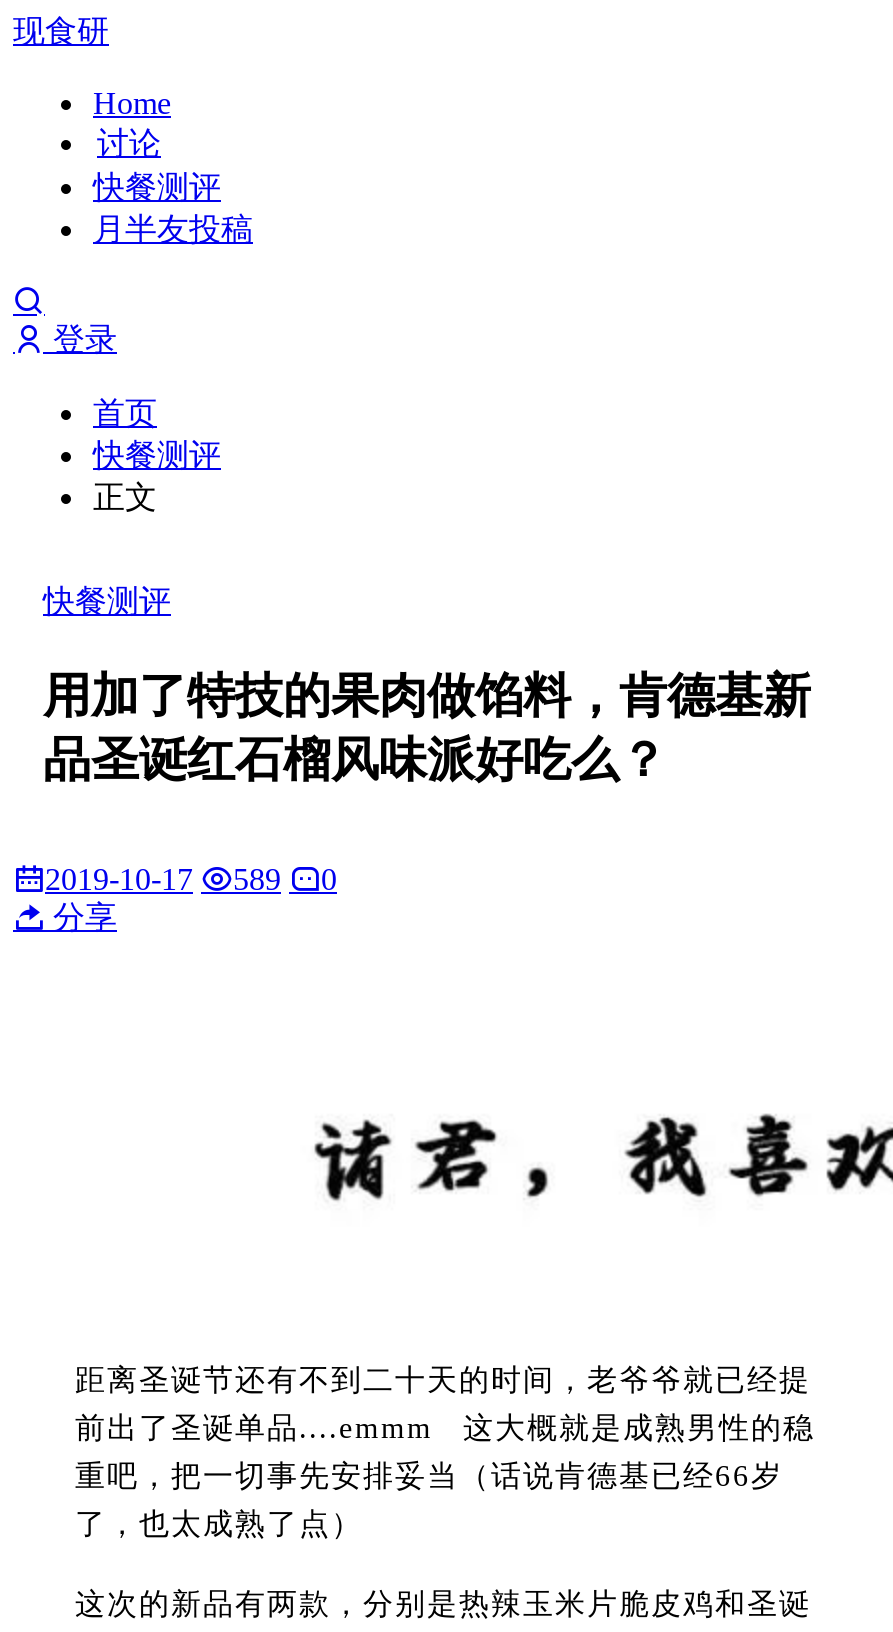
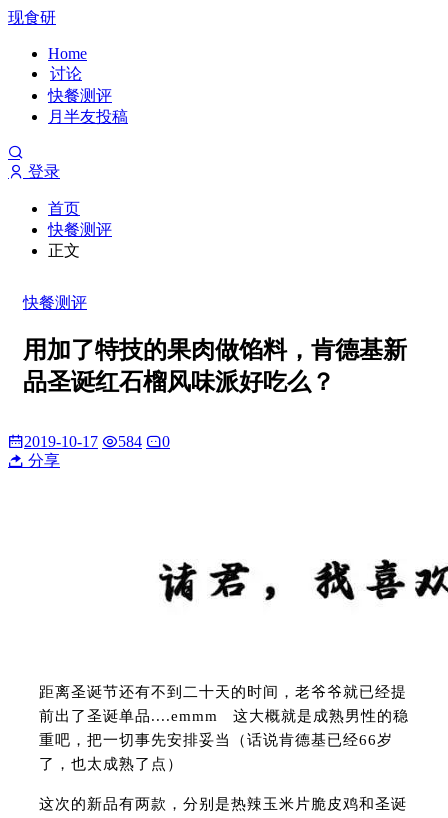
[233,862,281,896] 589 -> [118,433,142,450] 584

